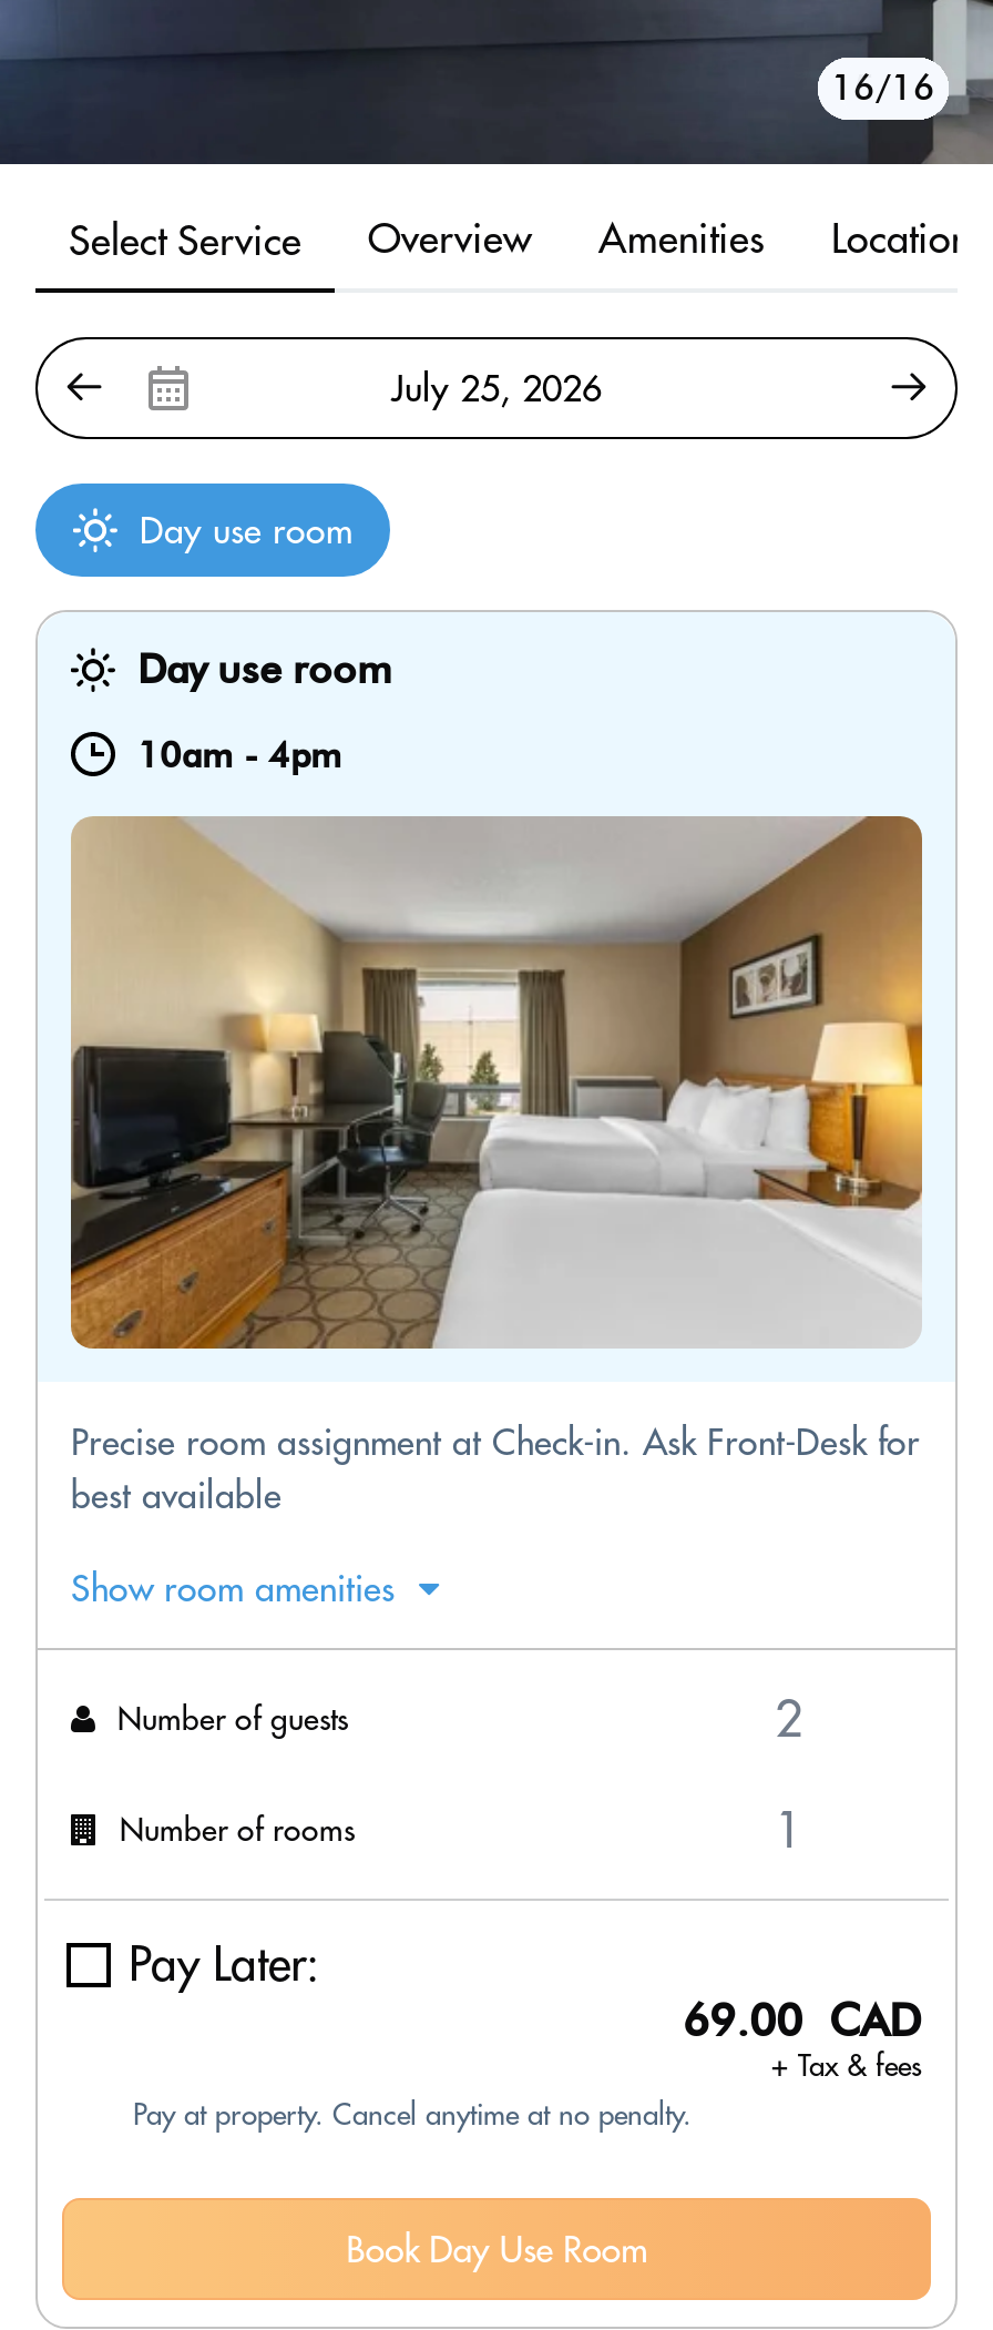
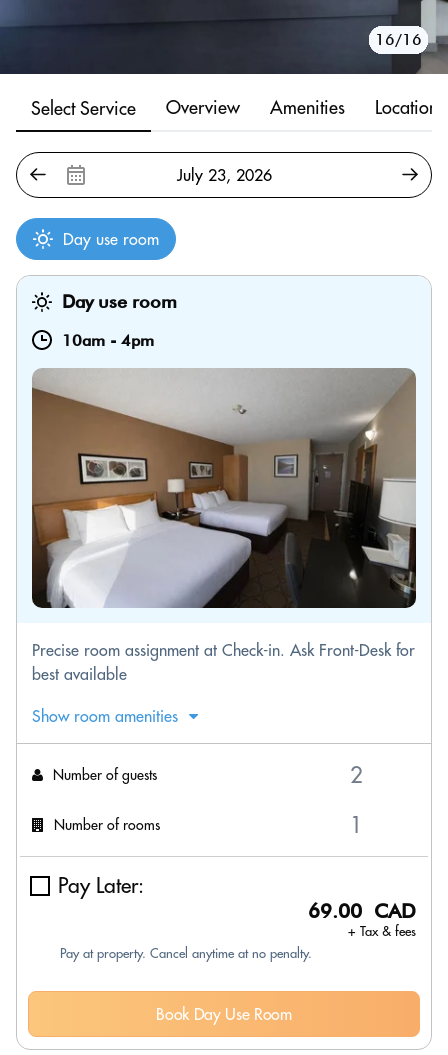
[69,816,924,1351] [image] -> [31,368,417,609] [image]

